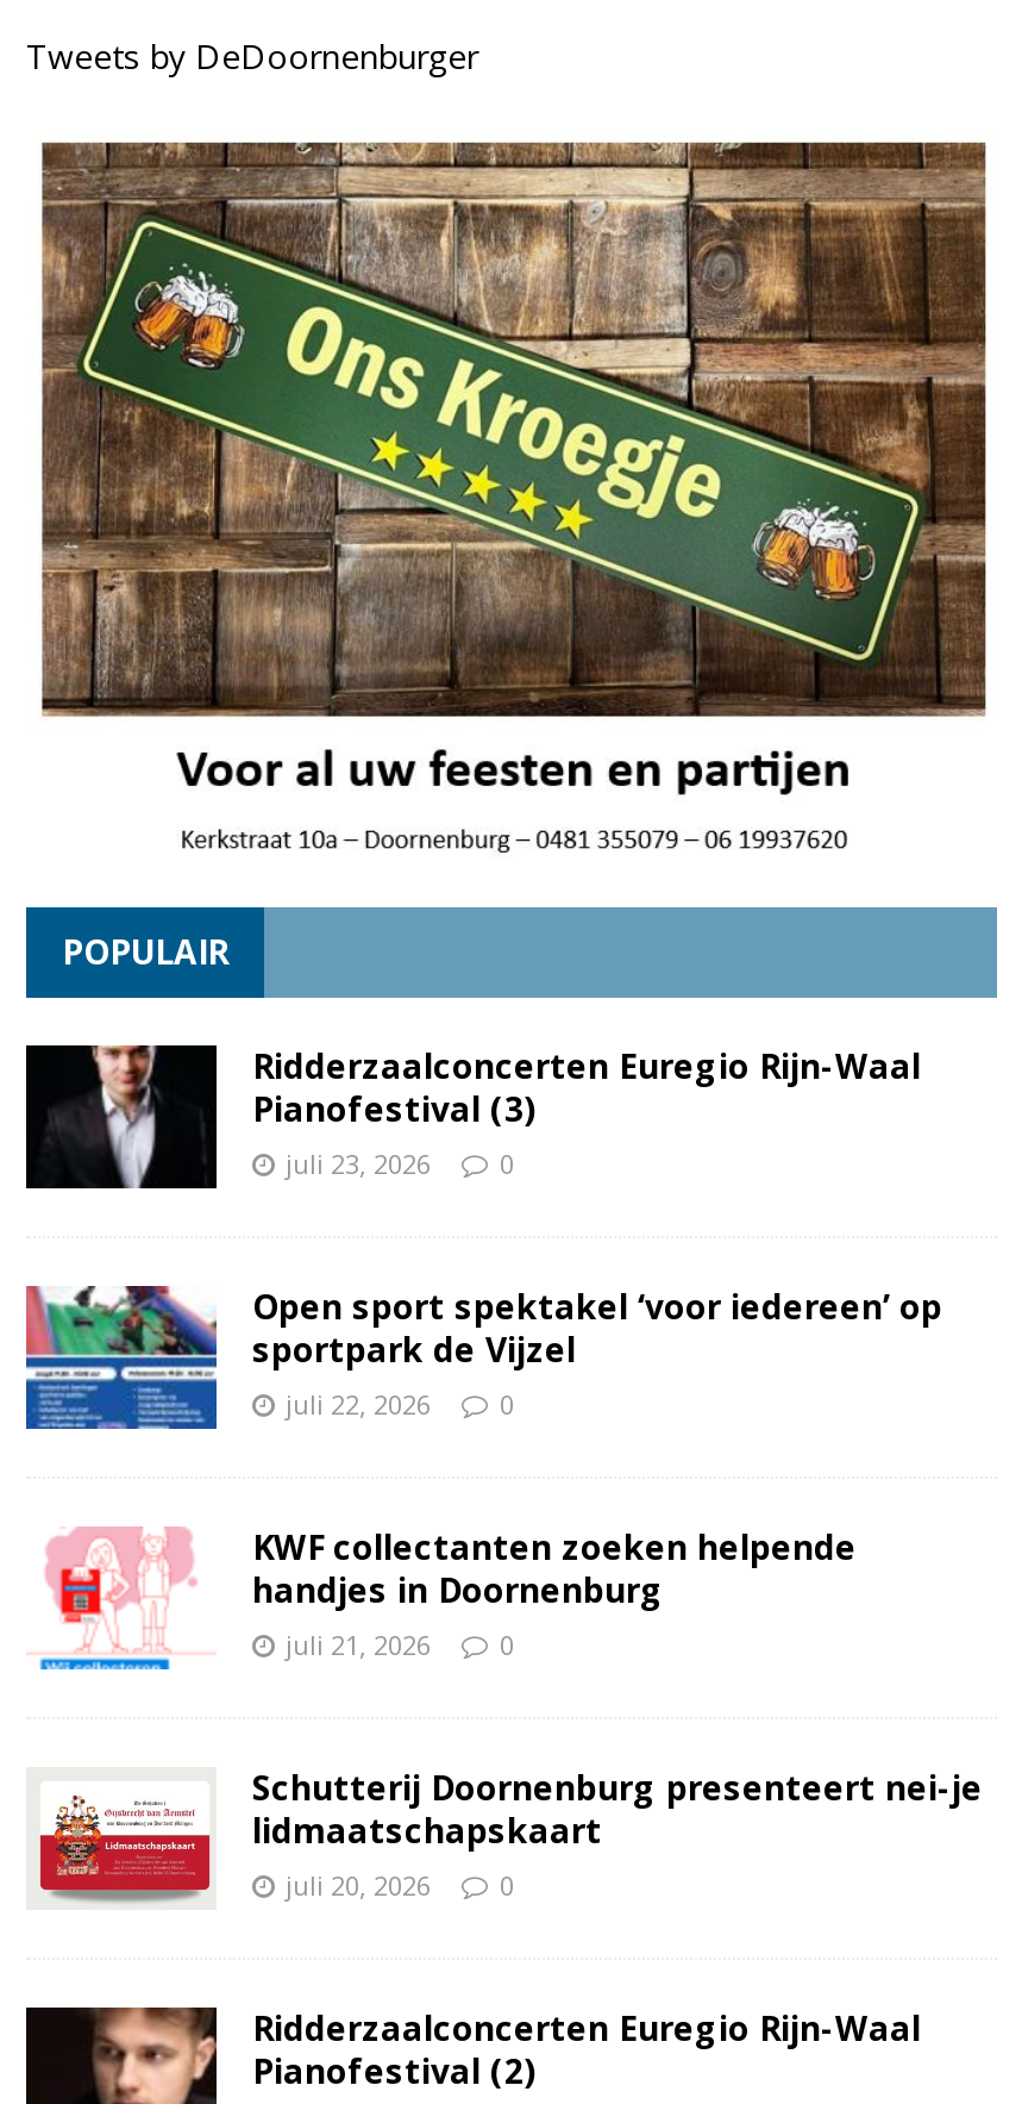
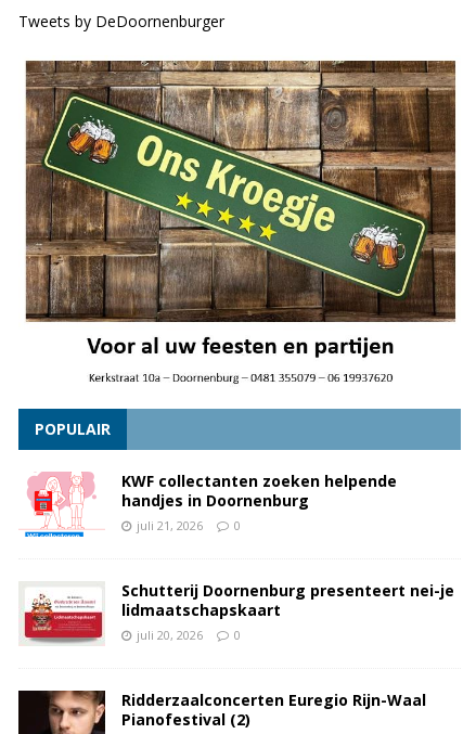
[24,1041,942,1421] [image] | Ridderzaalconcerten Euregio Rijn-Waal | Pianofestival (3) | juli 23, 2026 | 0 | Open sport spektakel ‘voor iedereen’ op | sportpark de Vijzel | juli 22, 2026 | 0 -> none
[24,1284,219,1431] [image] -> none

